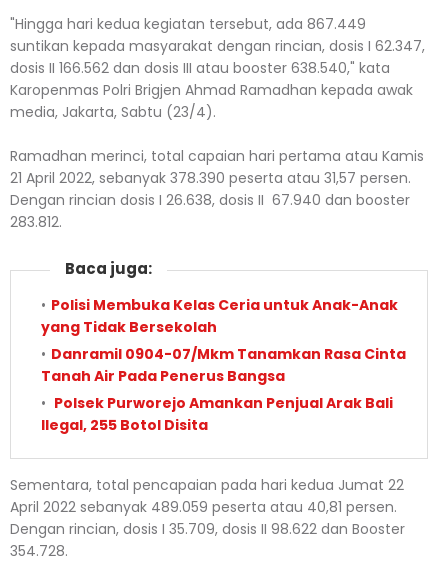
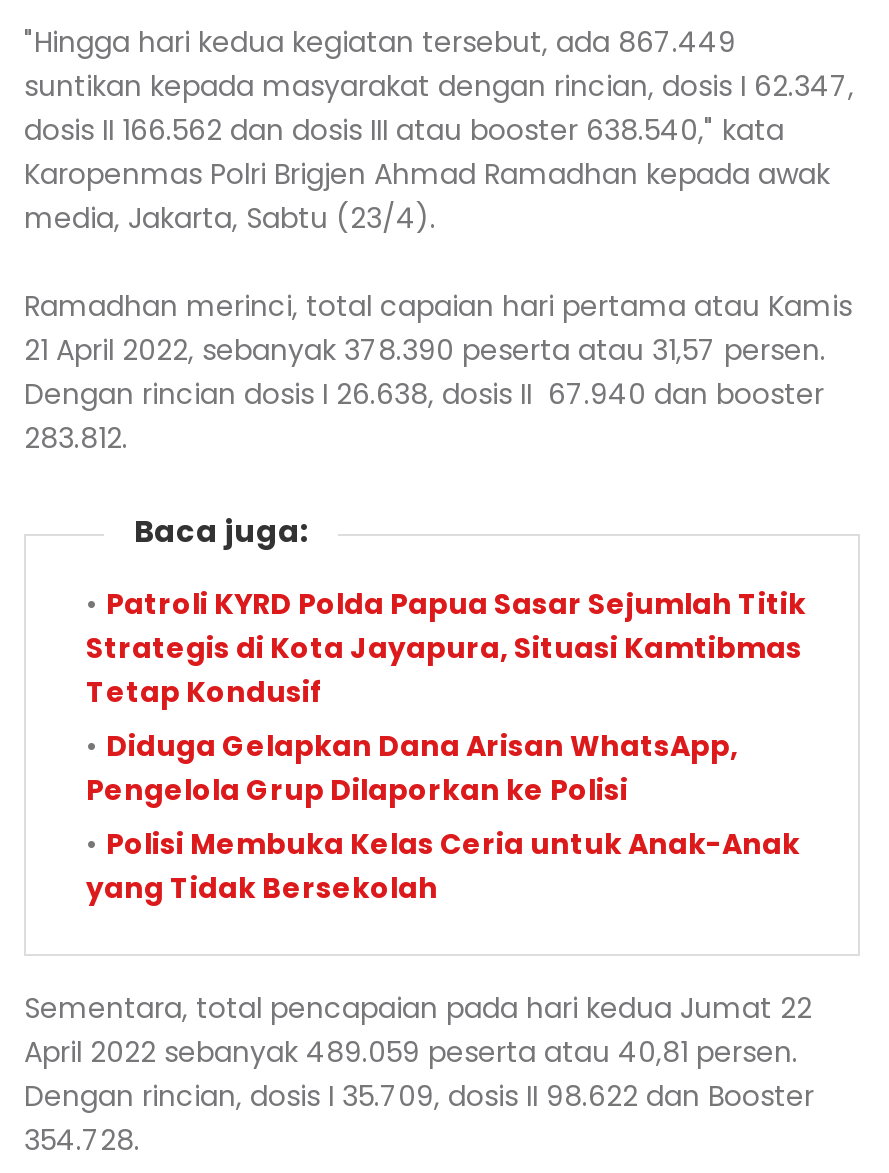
none -> [86,584,806,810] Patroli KYRD Polda Papua Sasar Sejumlah Titik | Strategis di Kota Jayapura, Situasi Kamtibmas | Tetap Kondusif | Diduga Gelapkan Dana Arisan WhatsApp, | Pengelola Grup Dilaporkan ke Polisi
moved [41,295,398,337] -> [86,824,800,908]: Polisi Membuka Kelas Ceria untuk Anak-Anak | yang Tidak Bersekolah
[41,344,406,435] Danramil 0904-07/Mkm Tanamkan Rasa Cinta | Tanah Air Pada Penerus Bangsa | Polsek Purworejo Amankan Penjual Arak Bali | Ilegal, 255 Botol Disita -> none

